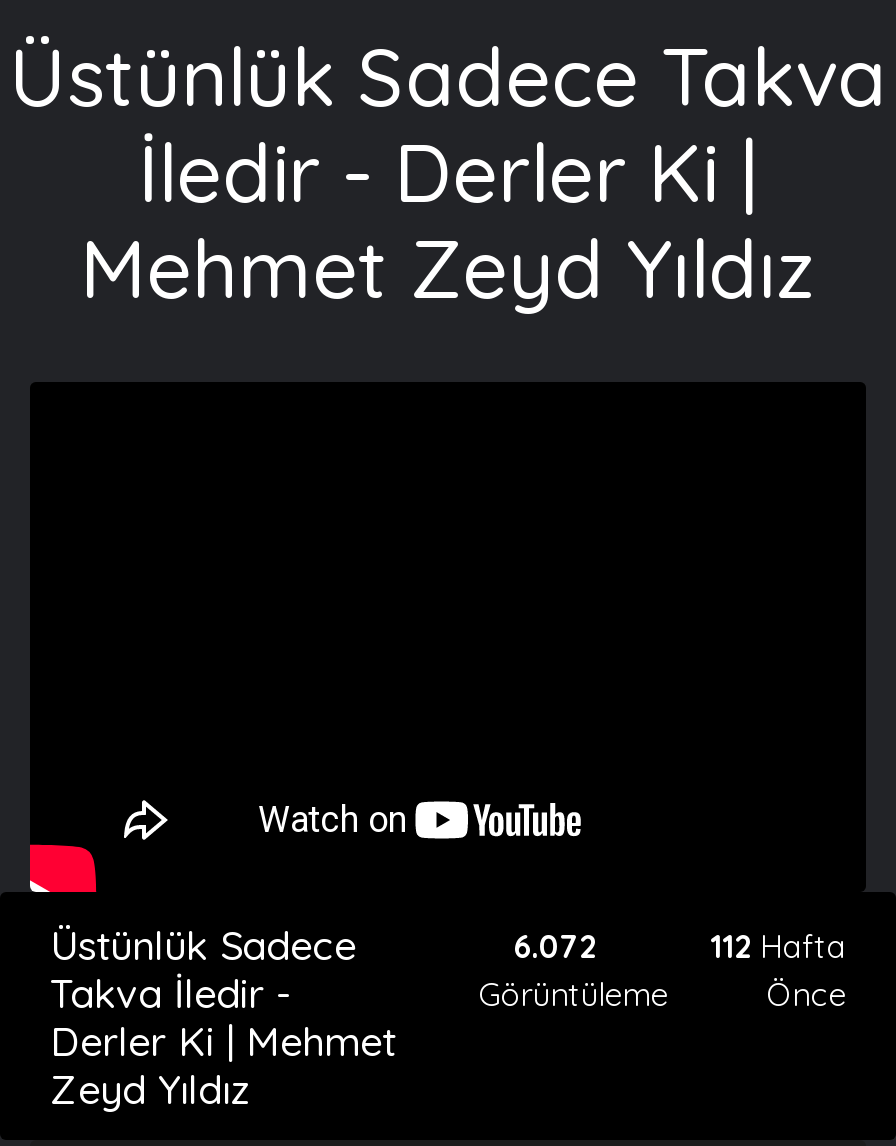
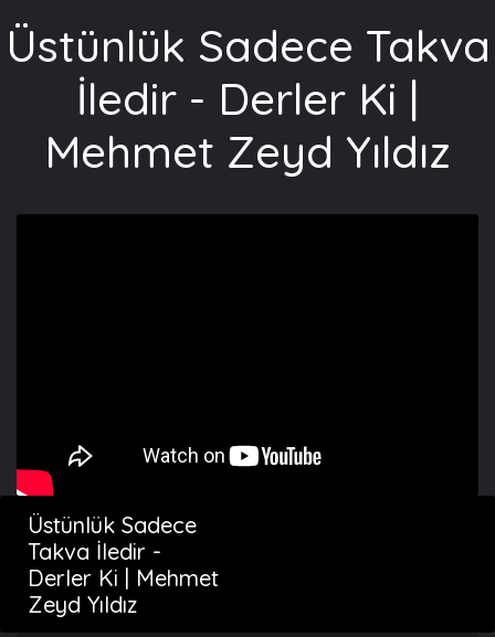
[478,926,668,1014] 6.072 | Görüntüleme -> none
[710,926,846,1014] 112 Hafta | Önce -> none

